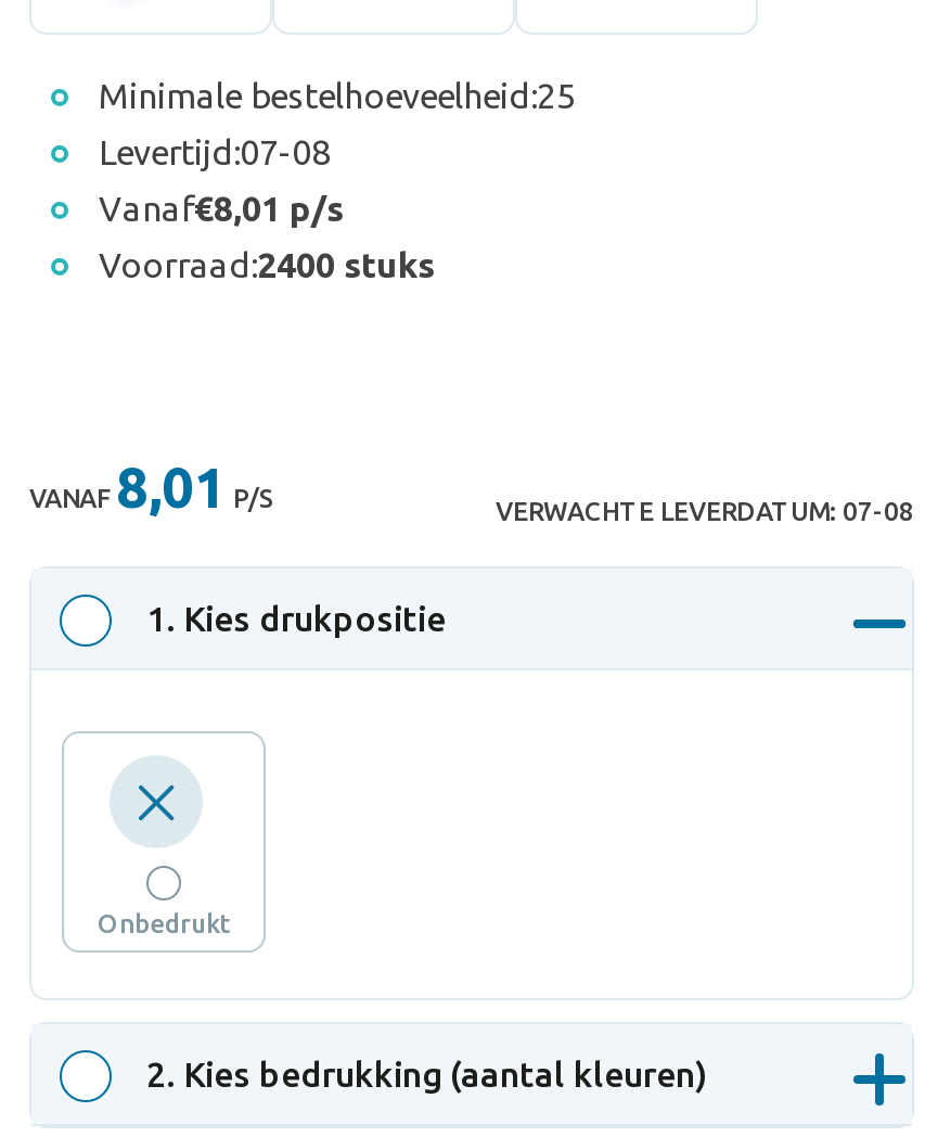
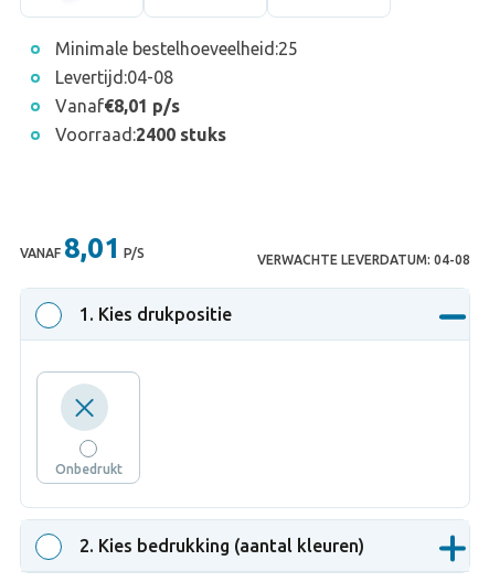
[99,133,331,172] Levertijd:07-08 -> [55,68,173,88] Levertijd:04-08
[496,498,914,526] VERWACHTE LEVERDATUM: 07-08 -> [257,253,470,267] VERWACHTE LEVERDATUM: 04-08

